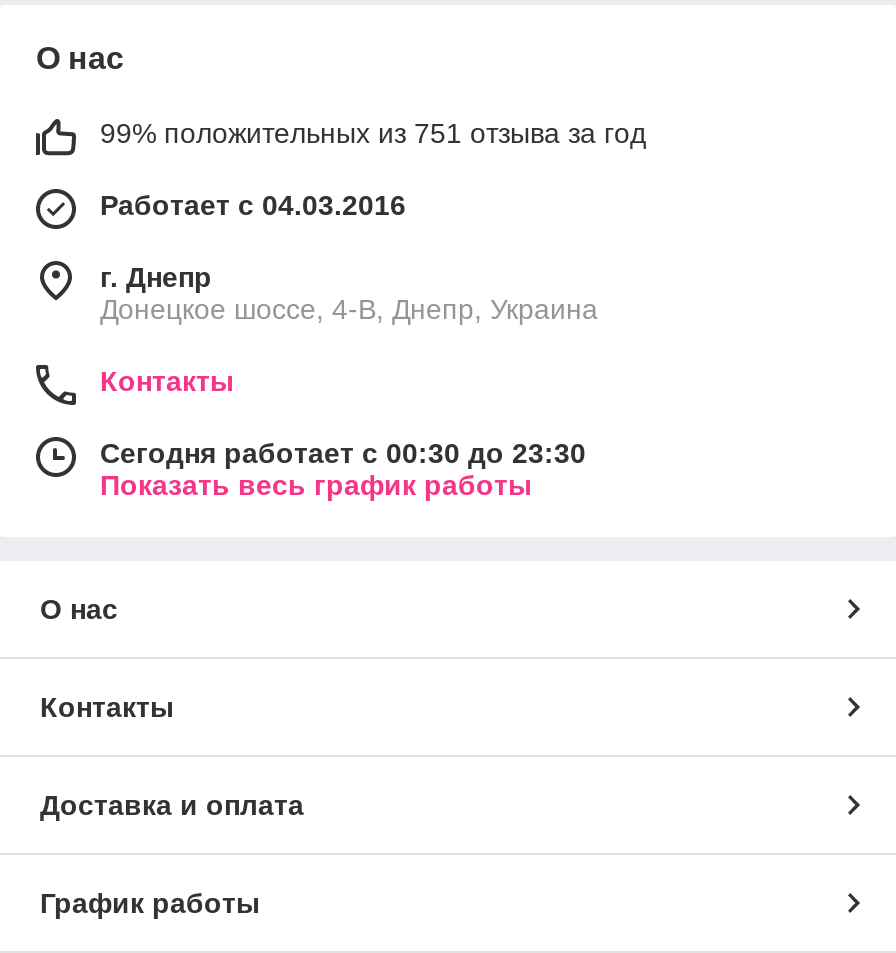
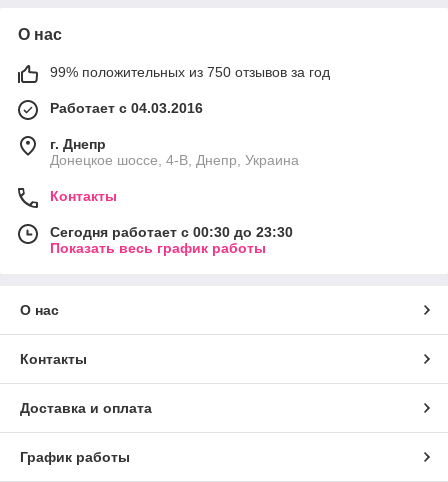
[100,118,646,150] 99% положительных из 751 отзыва за год -> [50,64,330,80] 99% положительных из 750 отзывов за год

